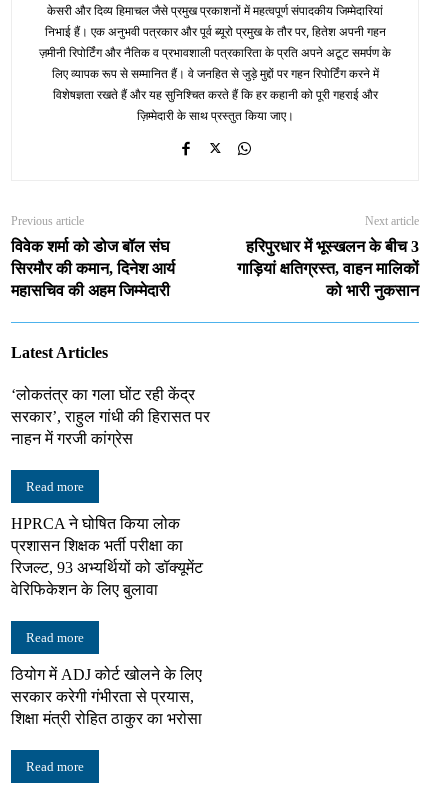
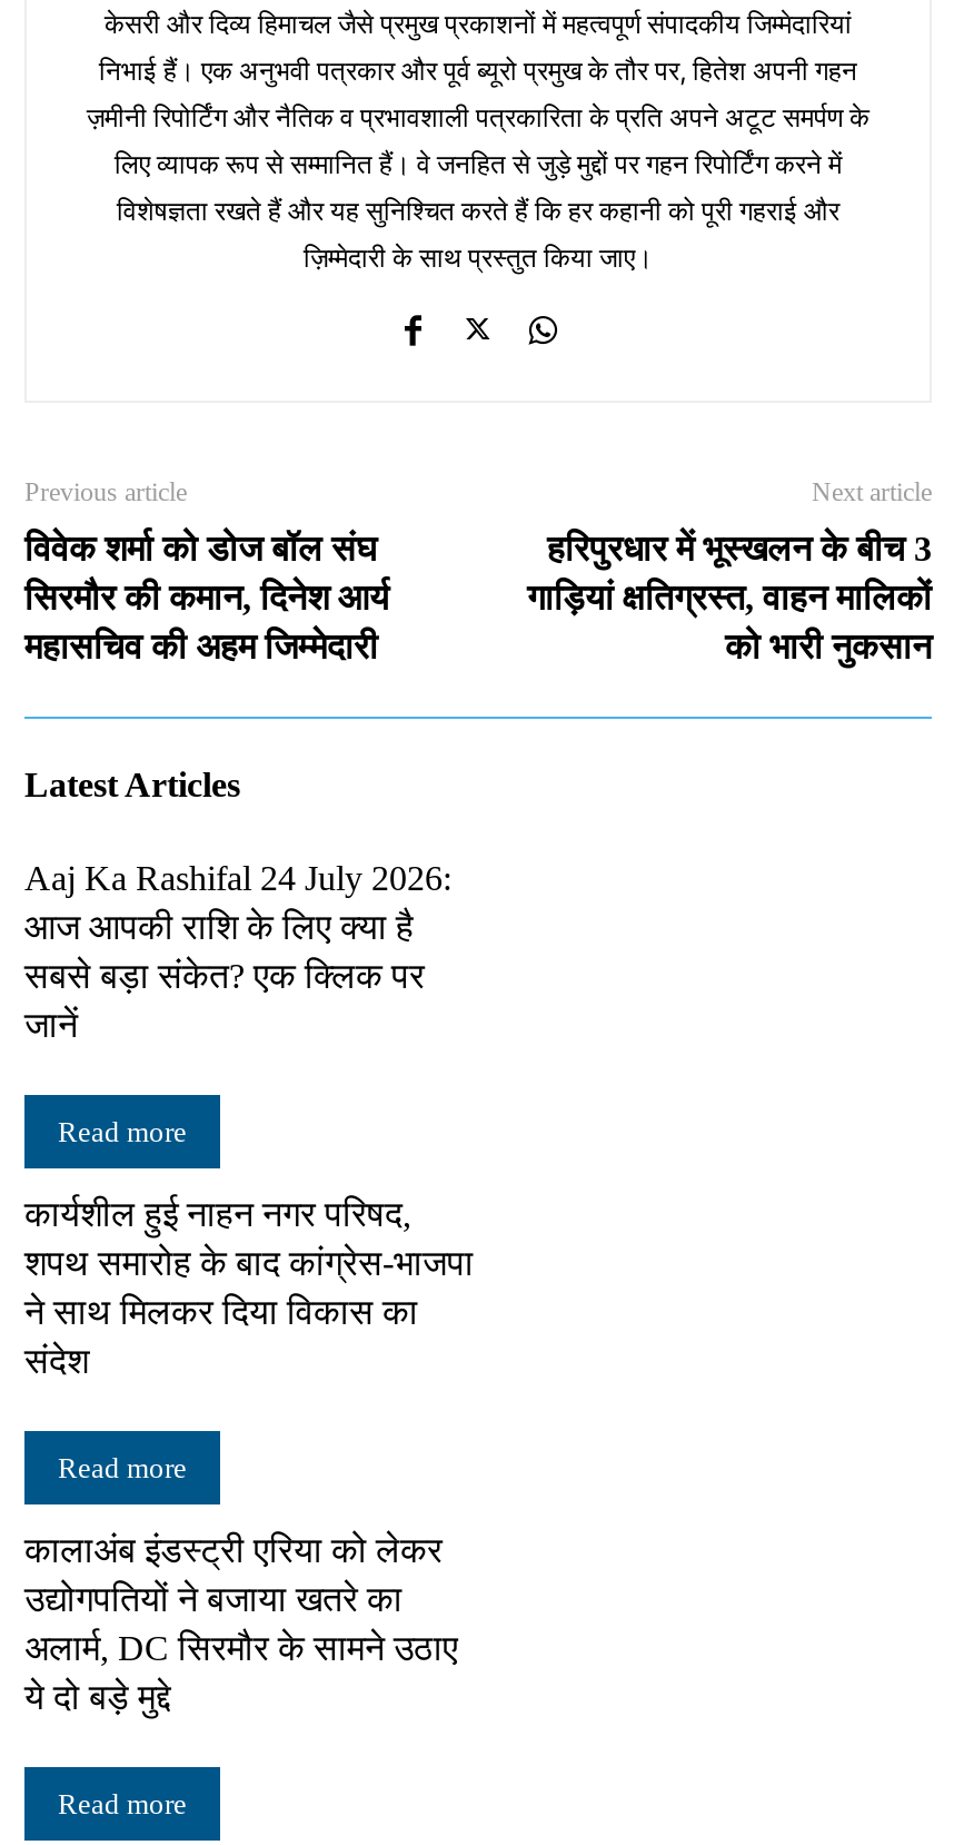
[11,386,210,447] ‘लोकतंत्र का गला घोंट रही केंद्र | सरकार’, राहुल गांधी की हिरासत पर | नाहन में गरजी कांग्रेस -> [24,859,451,1043] Aaj Ka Rashifal 24 July 2026: | आज आपकी राशि के लिए क्या है | सबसे बड़ा संकेत? एक क्लिक पर | जानें
[11,515,203,598] HPRCA ने घोषित किया लोक | प्रशासन शिक्षक भर्ती परीक्षा का | रिजल्ट, 93 अभ्यर्थियों को डॉक्यूमेंट | वेरिफिकेशन के लिए बुलावा -> [24,1195,474,1379] कार्यशील हुई नाहन नगर परिषद, | शपथ समारोह के बाद कांग्रेस-भाजपा | ने साथ मिलकर दिया विकास का | संदेश
[11,666,202,727] ठियोग में ADJ कोर्ट खोलने के लिए | सरकार करेगी गंभीरता से प्रयास, | शिक्षा मंत्री रोहित ठाकुर का भरोसा -> [24,1531,458,1715] कालाअंब इंडस्ट्री एरिया को लेकर | उद्योगपतियों ने बजाया खतरे का | अलार्म, DC सिरमौर के सामने उठाए | ये दो बड़े मुद्दे

